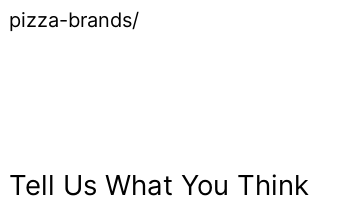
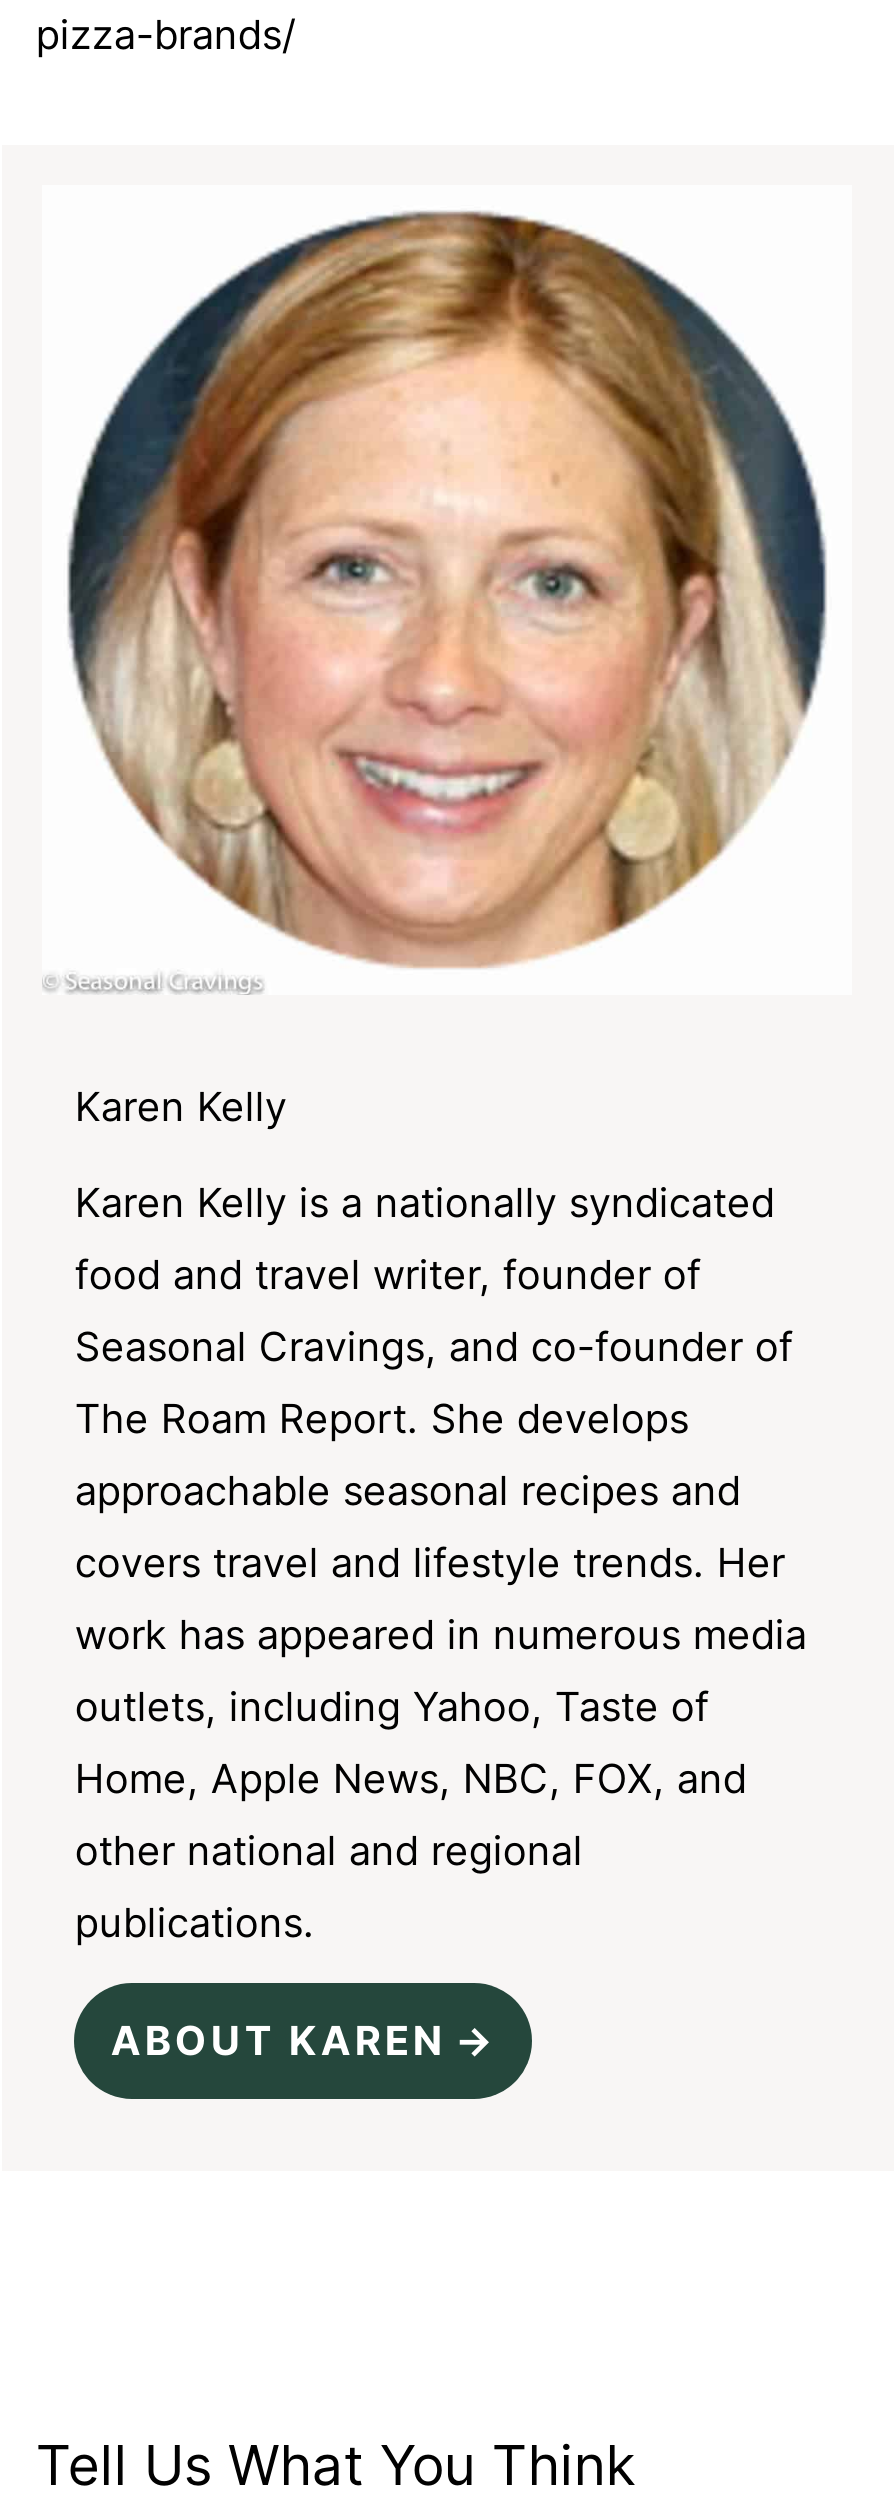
none -> [42,209,828,995] [image]
none -> [75,1083,807,2065] Karen Kelly | Karen Kelly is a nationally syndicated | food and travel writer, founder of | Seasonal Cravings, and co-founder of | The Roam Report. She develops | approachable seasonal recipes and | covers travel and lifestyle trends. Her | work has appeared in numerous media | outlets, including Yahoo, Taste of | Home, Apple News, NBC, FOX, and | other national and regional | publications. | ABOUT KAREN

